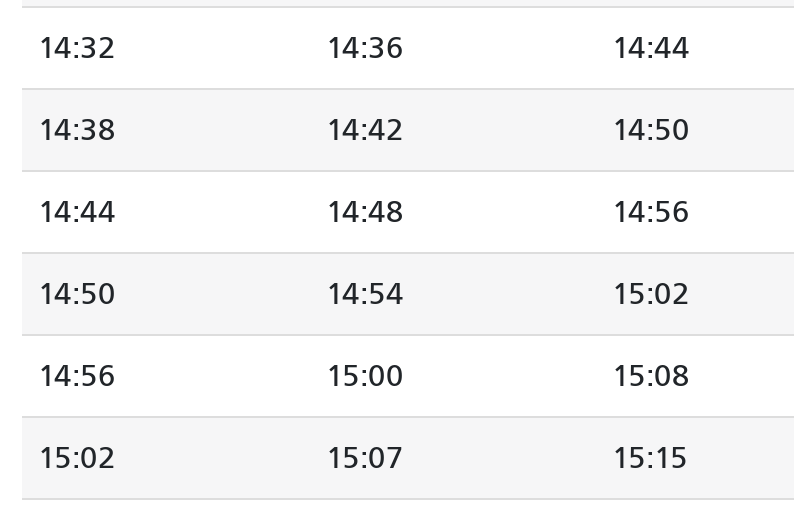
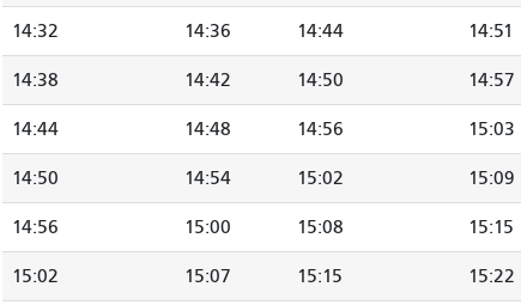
none -> [468,20,514,42] 14:51
none -> [468,69,515,91] 14:57
none -> [468,119,515,140] 15:03
none -> [468,168,515,189] 15:09
none -> [468,217,514,238] 15:15
none -> [468,266,515,287] 15:22

